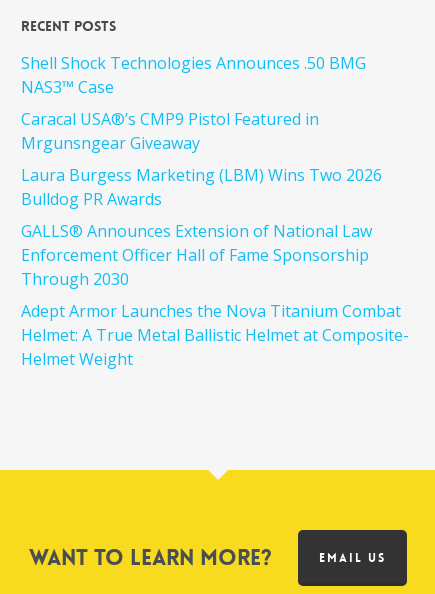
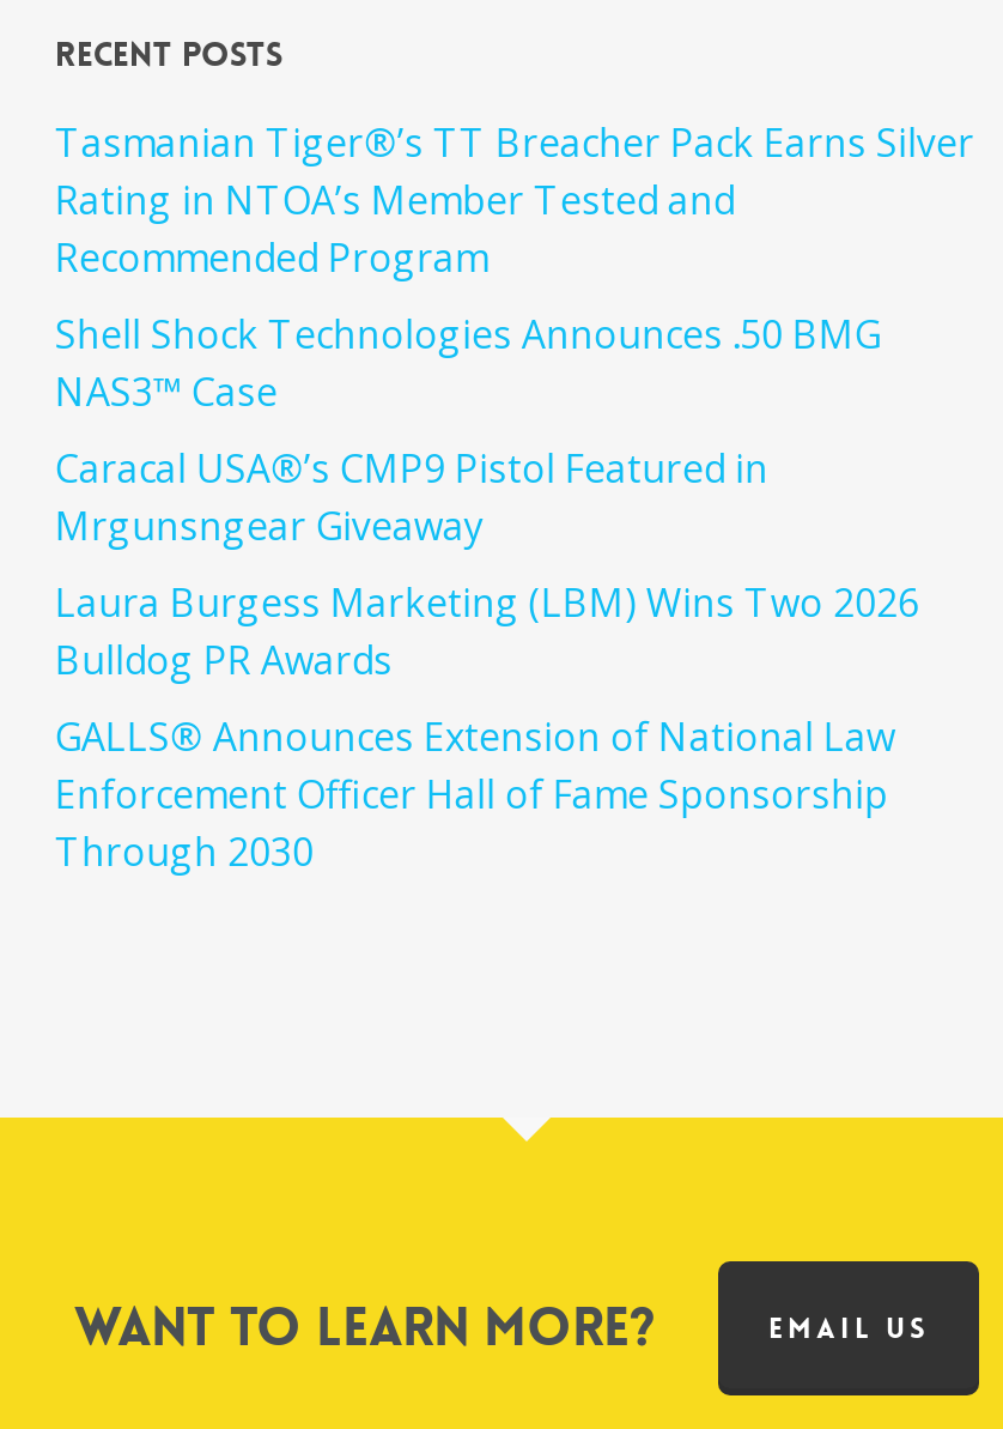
none -> [55,116,974,284] Tasmanian Tiger®’s TT Breacher Pack Earns Silver | Rating in NTOA’s Member Tested and | Recommended Program
moved [21,52,382,290] -> [55,308,919,878]: Shell Shock Technologies Announces .50 BMG | NAS3™ Case | Caracal USA®’s CMP9 Pistol Featured in | ... | Enforcement Officer Hall of Fame Sponsorship | Through 2030
[21,300,409,370] Adept Armor Launches the Nova Titanium Combat | Helmet: A True Metal Ballistic Helmet at Composite- | Helmet Weight -> none

